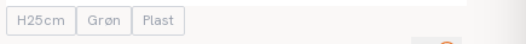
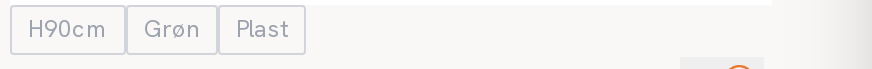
[17,11,174,30] H25cm Grøn Plast -> [28,13,288,45] H90cm Grøn Plast

